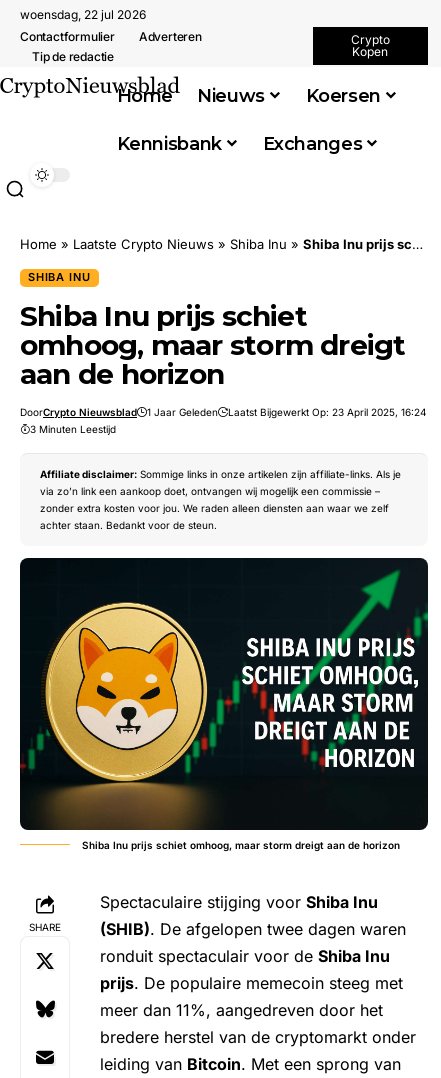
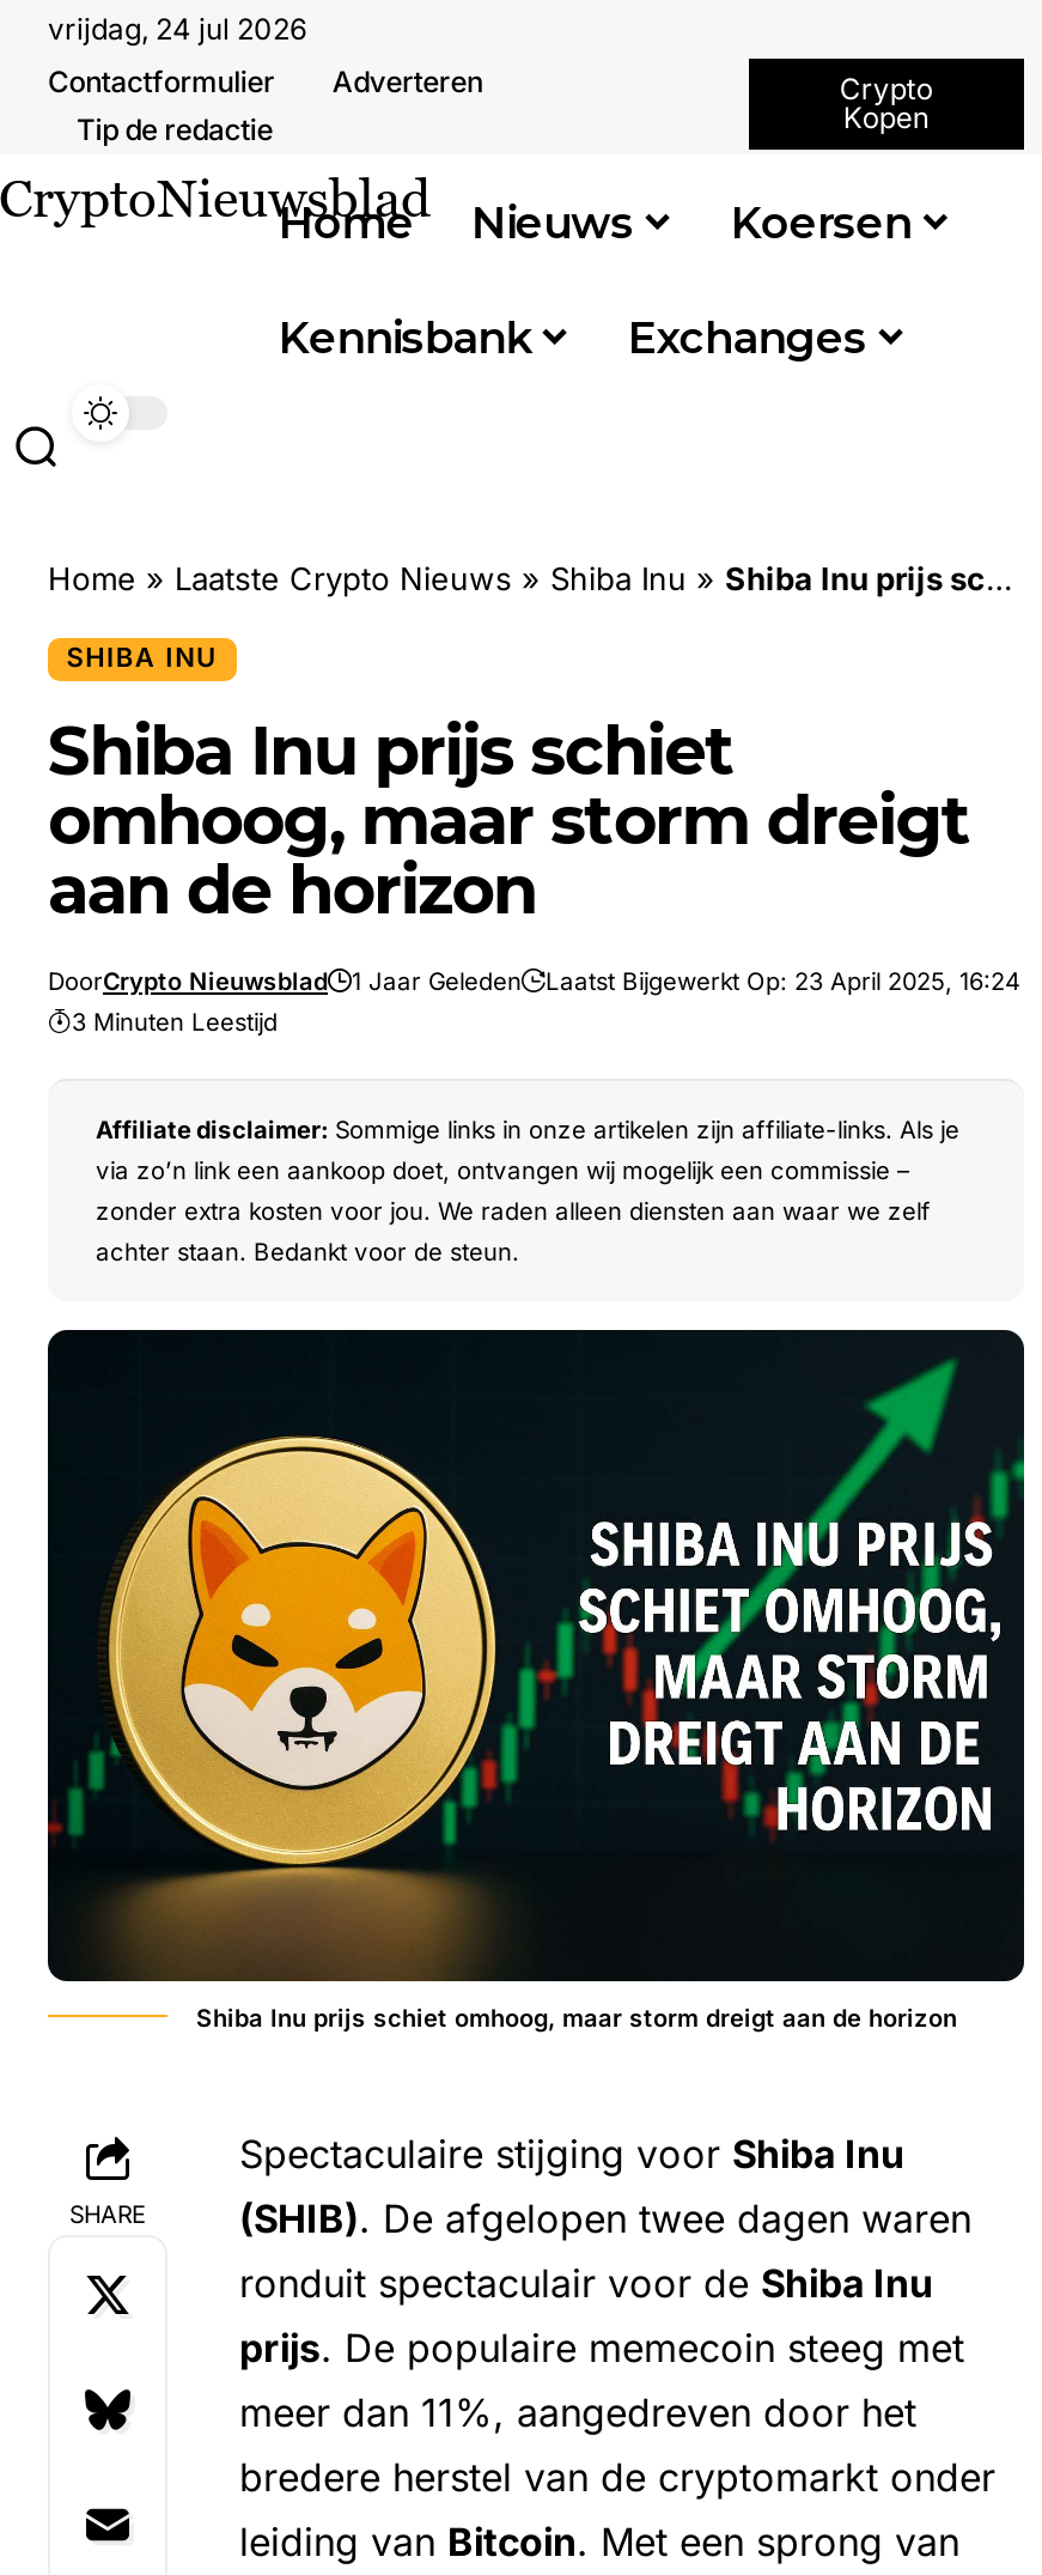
[20,7,146,22] woensdag, 22 jul 2026 -> [48,11,306,47] vrijdag, 24 jul 2026

